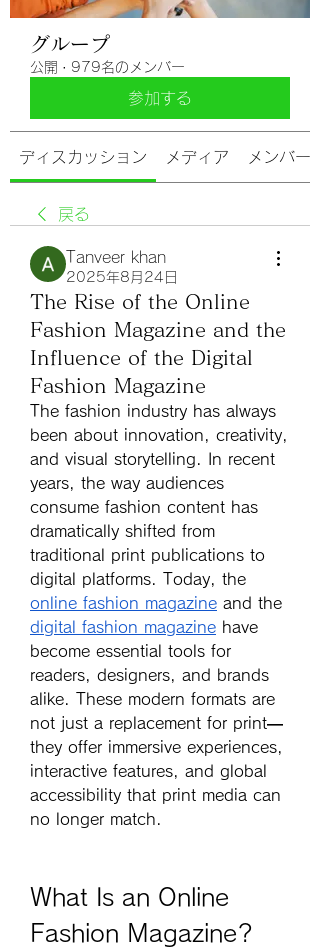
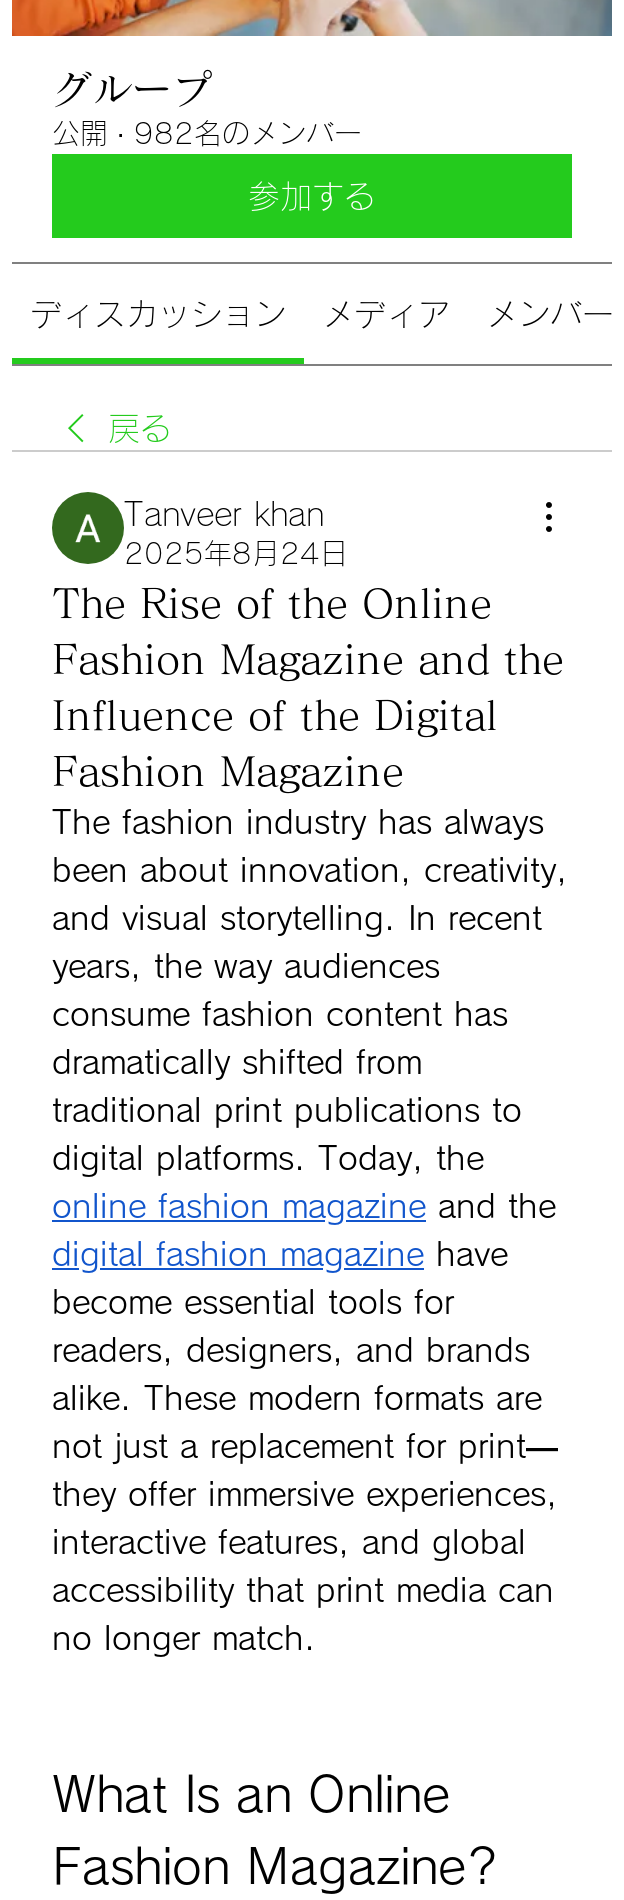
[30,60,185,74] 公開 · 979名のメンバー -> [52,120,362,148] 公開 · 982名のメンバー

